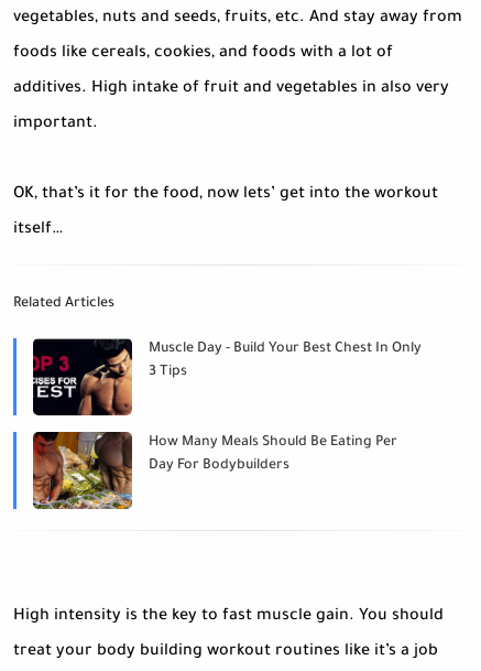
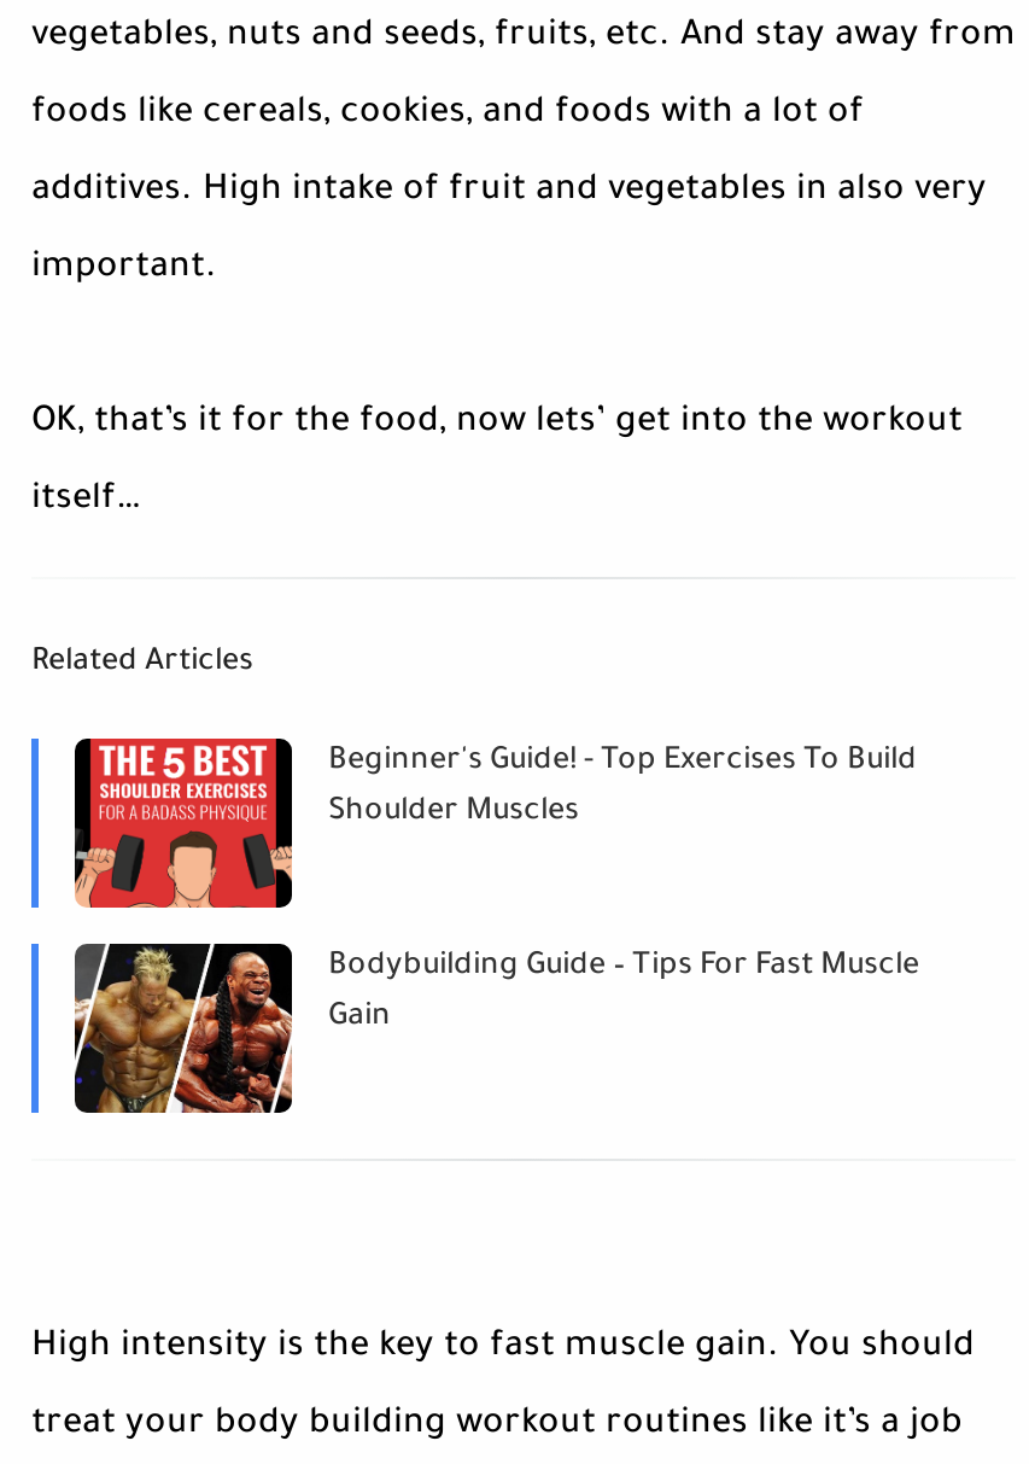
[32,338,422,416] [image] | Muscle Day - Build Your Best Chest In Only -> [72,736,917,910] [image] | Beginner's Guide! - Top Exercises To Build
[149,365,187,380] 3 Tips -> [328,797,579,831] Shoulder Muscles
[32,431,397,510] [image] | How Many Meals Should Be Eating Per -> [72,941,919,1115] [image] | Bodybuilding Guide – Tips For Fast Muscle
[149,459,289,474] Day For Bodybuilders -> [328,1002,391,1036] Gain

